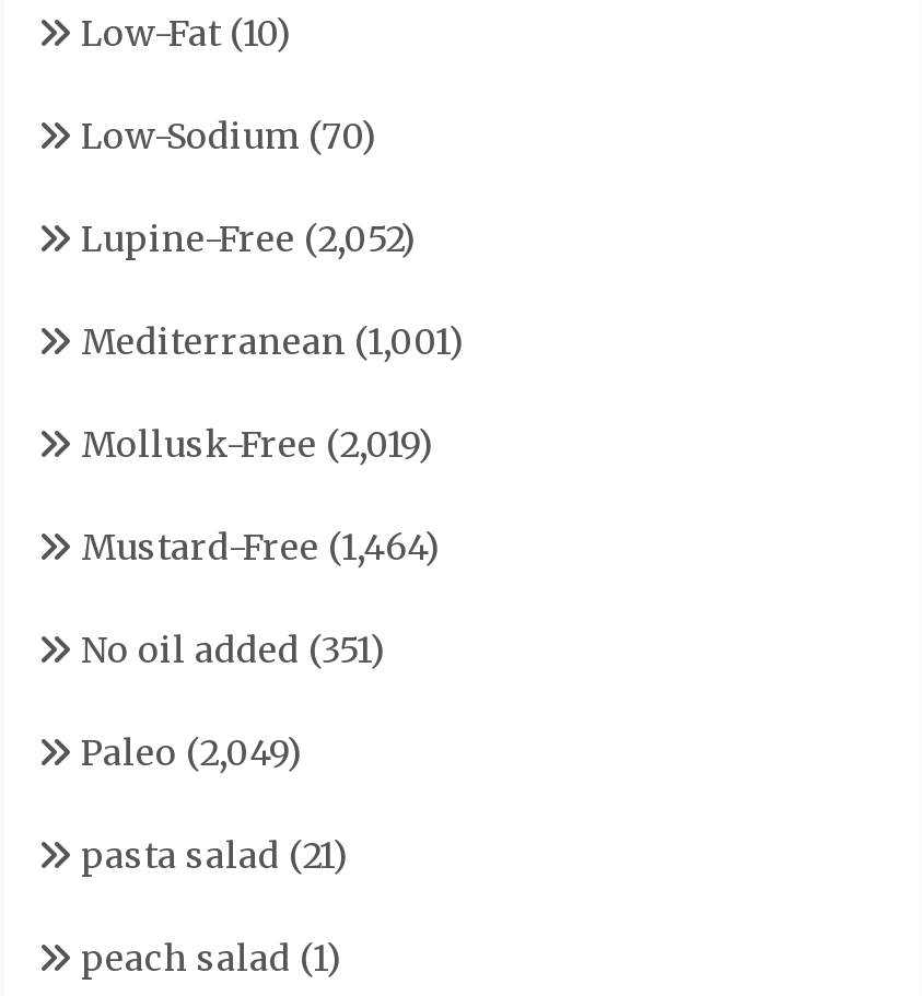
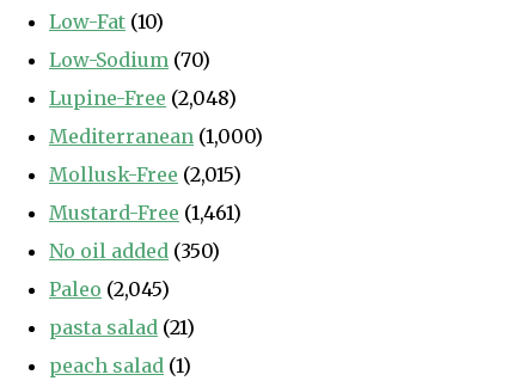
[81,217,416,260] Lupine-Free (2,052) -> [49,86,237,110] Lupine-Free (2,048)
[81,319,464,363] Mediterranean (1,001) -> [49,124,263,148] Mediterranean (1,000)
[81,422,433,466] Mollusk-Free (2,019) -> [49,163,241,186] Mollusk-Free (2,015)
[81,525,440,569] Mustard-Free (1,464) -> [49,201,241,225] Mustard-Free (1,461)
[81,628,385,672] No oil added (351) -> [49,239,220,263] No oil added (350)
[81,731,302,774] Paleo (2,049) -> [49,277,170,301] Paleo (2,045)

